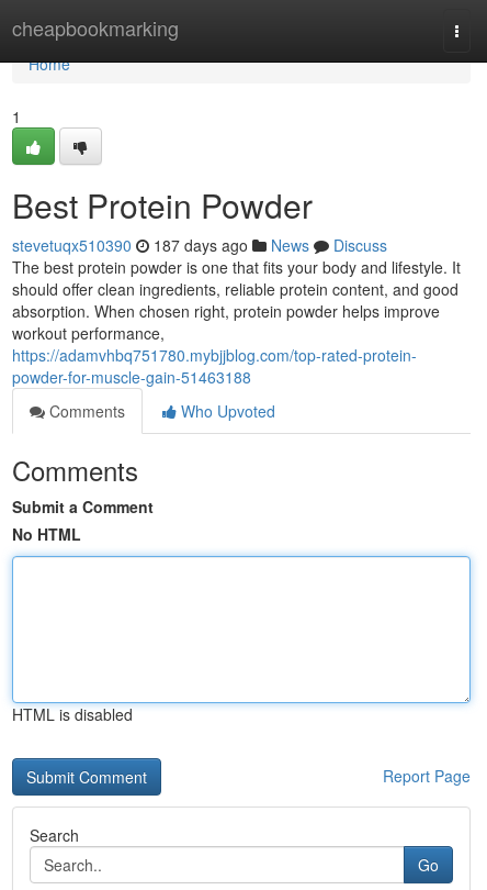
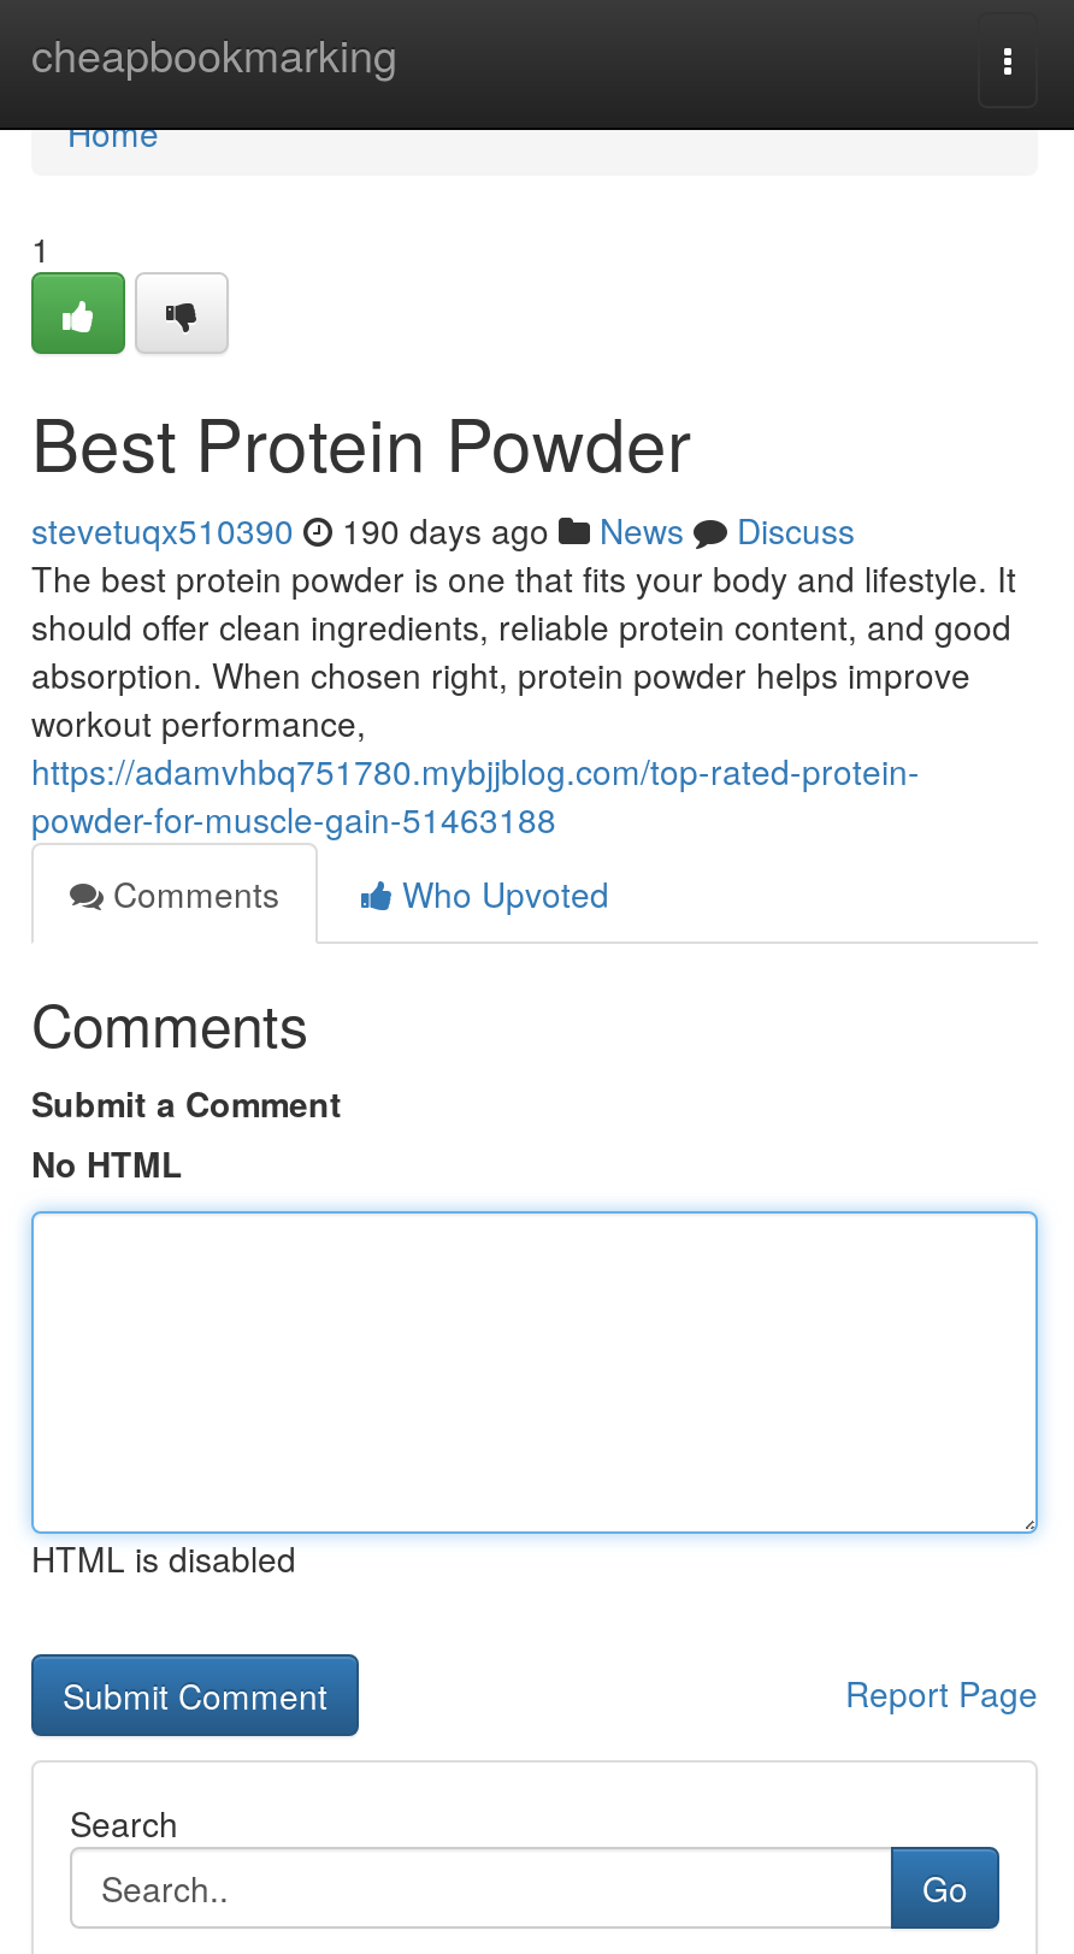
[12,234,387,256] stevetuqx510390 187 days ago News Discuss -> [31,506,855,554] stevetuqx510390 190 days ago News Discuss

